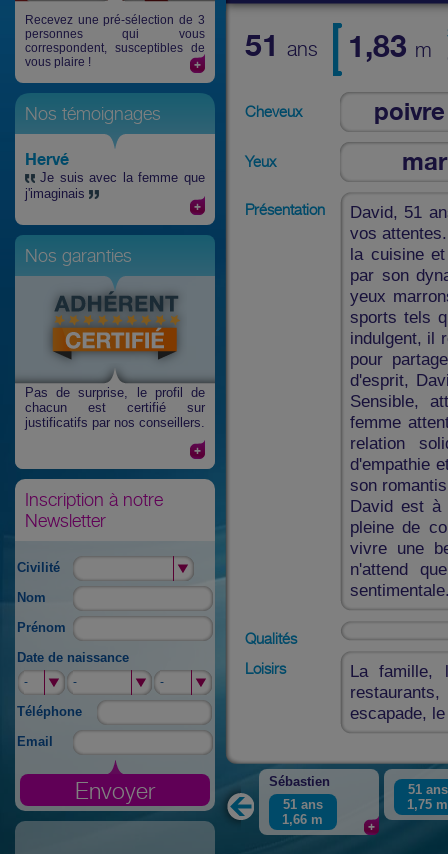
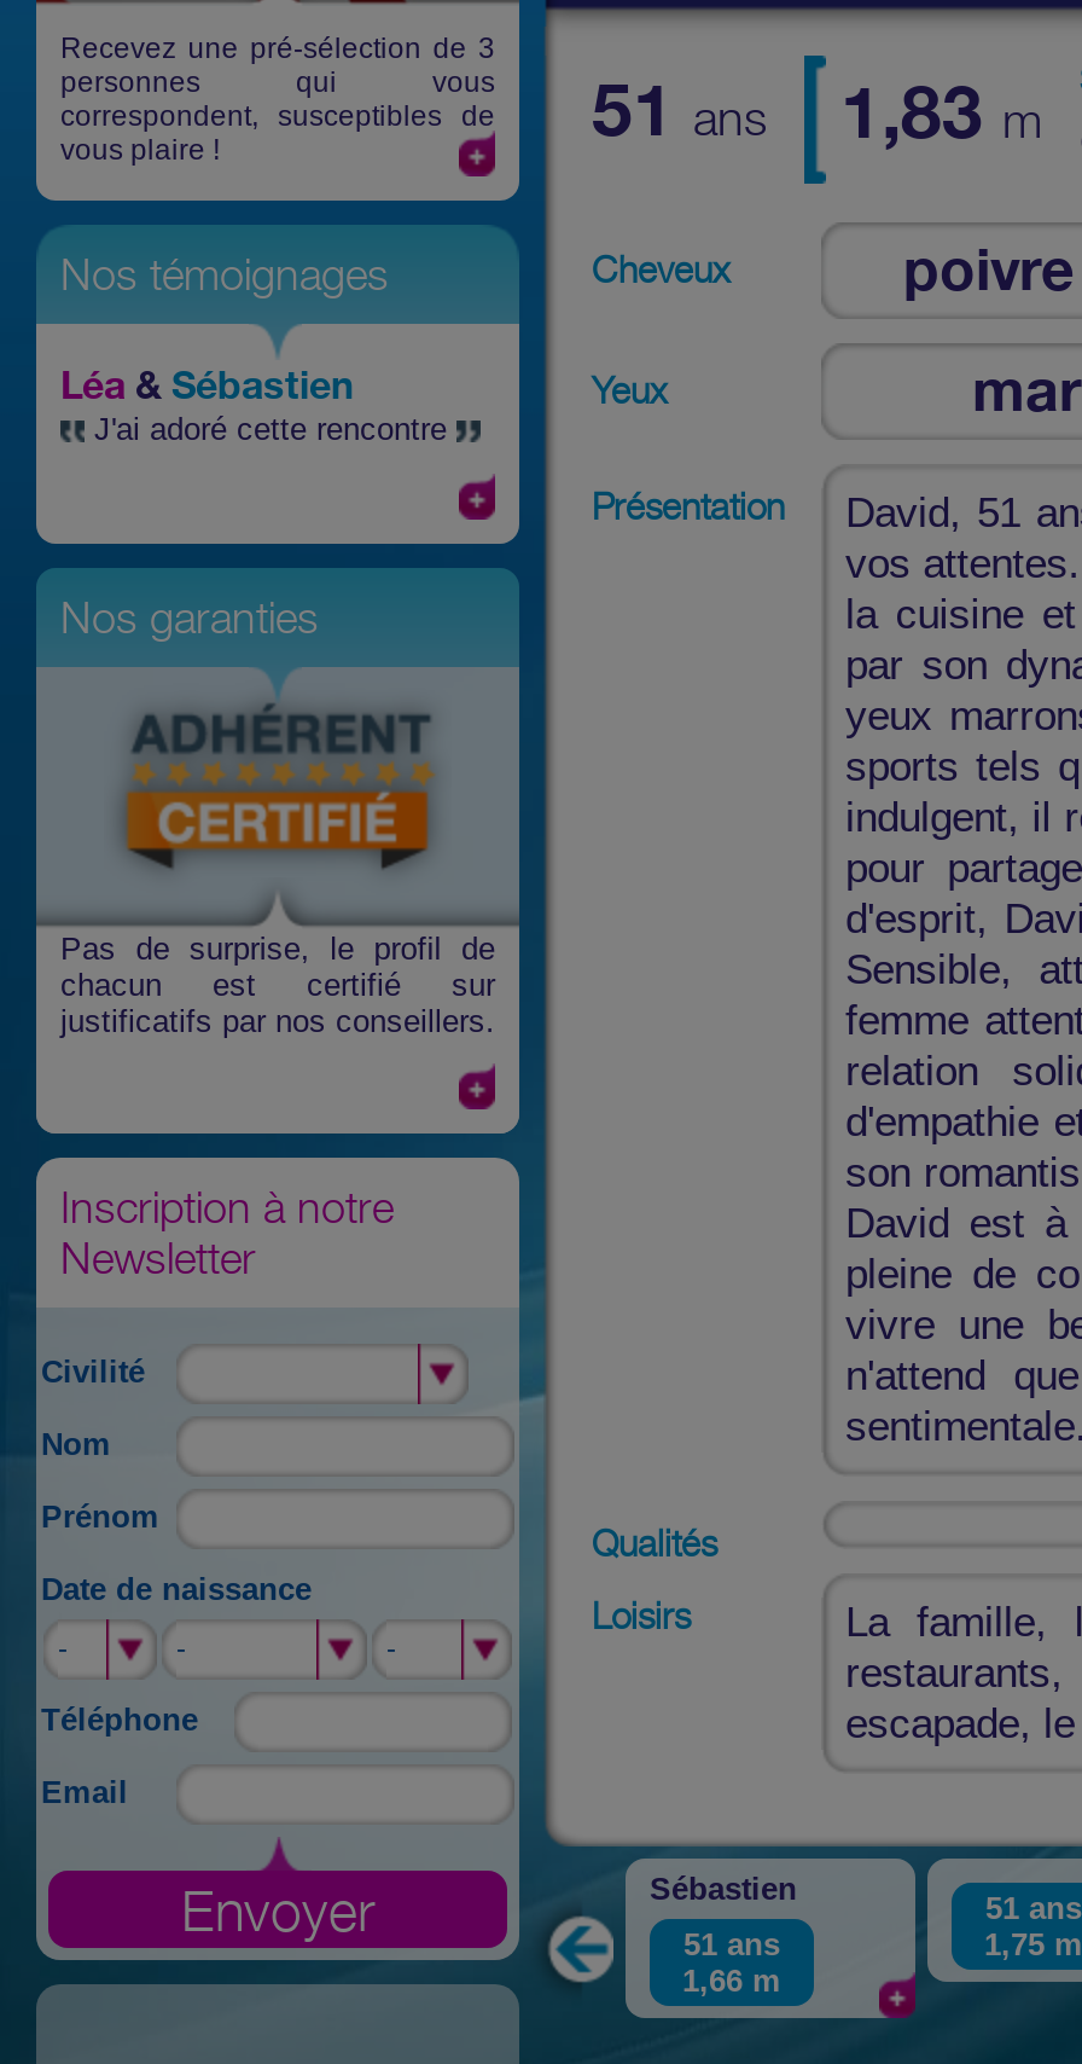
[25,149,205,201] Hervé | Je suis avec la femme que | j'imaginais -> [60,360,456,447] Léa & Sébastien | J'ai adoré cette rencontre

